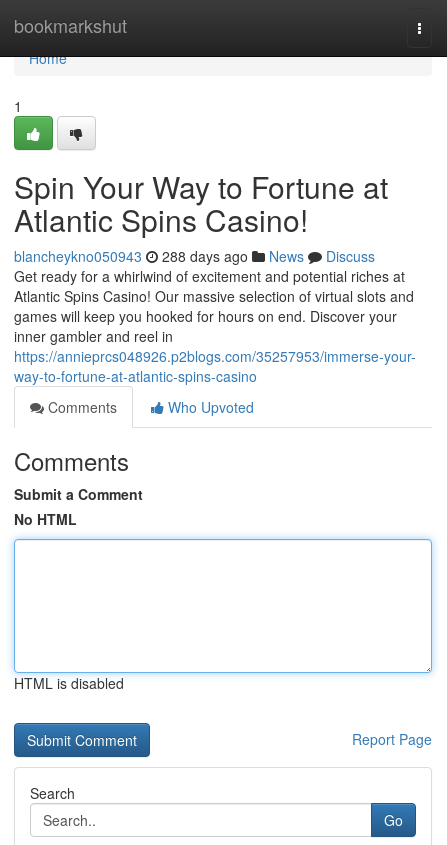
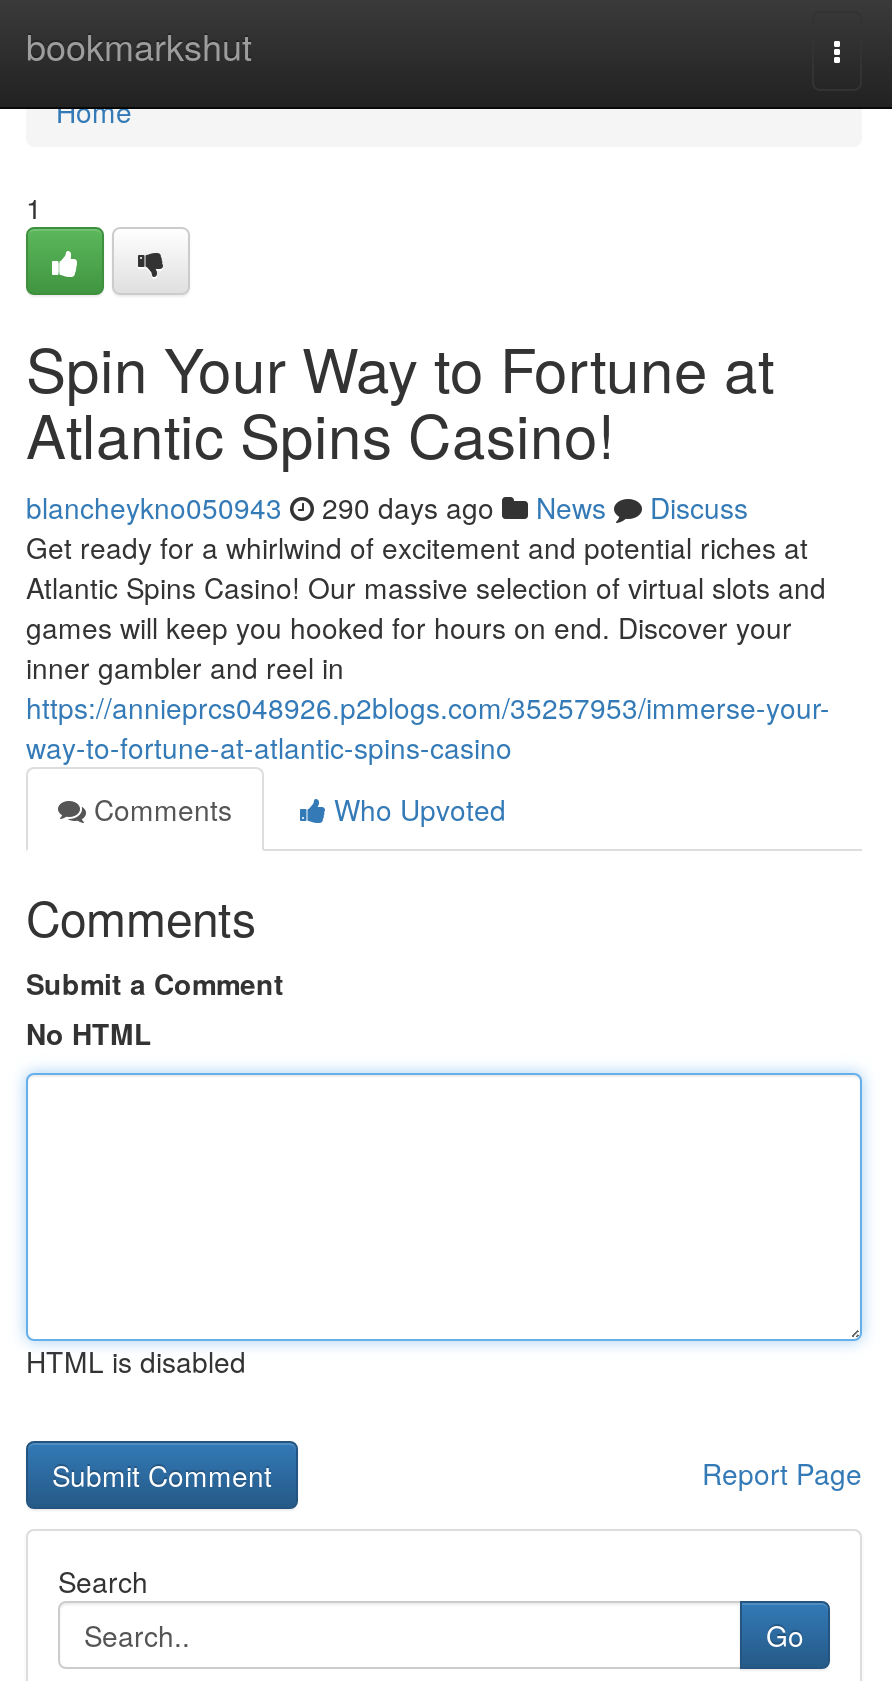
[14,246,375,266] blancheykno050943 288 days ago News Discuss -> [26,487,748,527] blancheykno050943 290 days ago News Discuss

